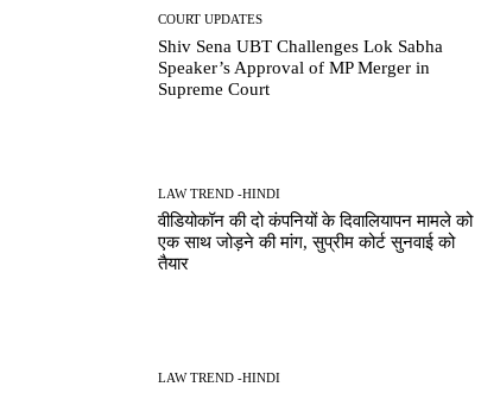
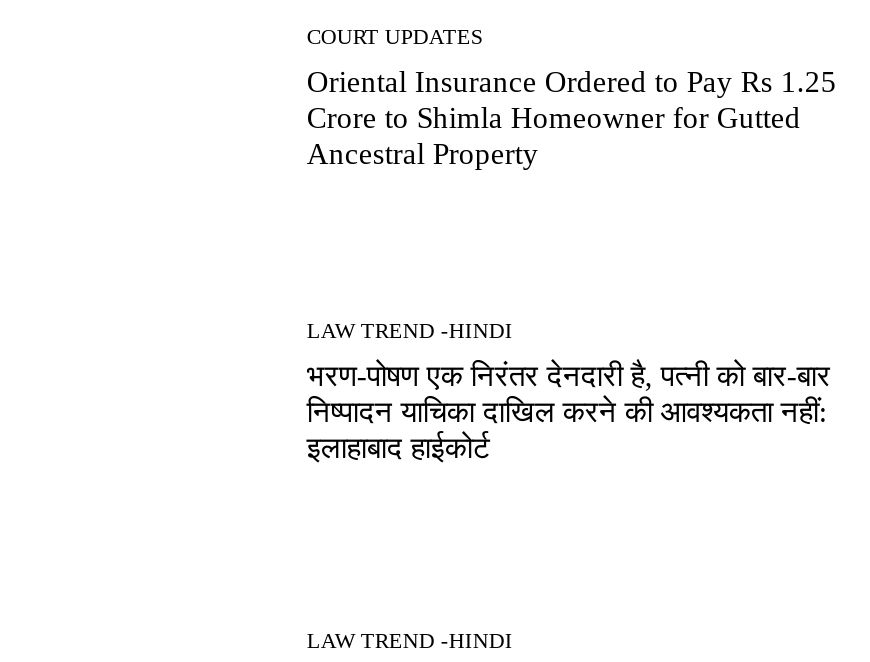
[158,37,443,99] Shiv Sena UBT Challenges Lok Sabha | Speaker’s Approval of MP Merger in | Supreme Court -> [307,66,837,170] Oriental Insurance Ordered to Pay Rs 1.25 | Crore to Shimla Homeowner for Gutted | Ancestral Property
[158,211,473,273] वीडियोकॉन की दो कंपनियों के दिवालियापन मामले को | एक साथ जोड़ने की मांग, सुप्रीम कोर्ट सुनवाई को | तैयार -> [307,359,831,463] भरण-पोषण एक निरंतर देनदारी है, पत्नी को बार-बार | निष्पादन याचिका दाखिल करने की आवश्यकता नहीं: | इलाहाबाद हाईकोर्ट

